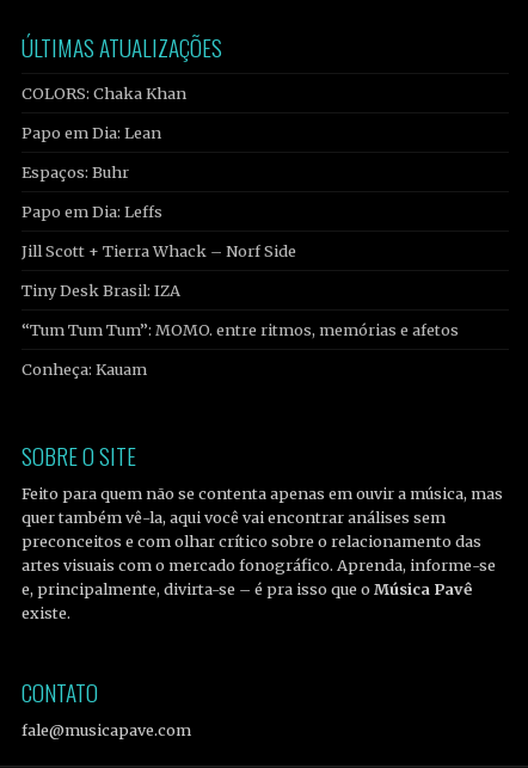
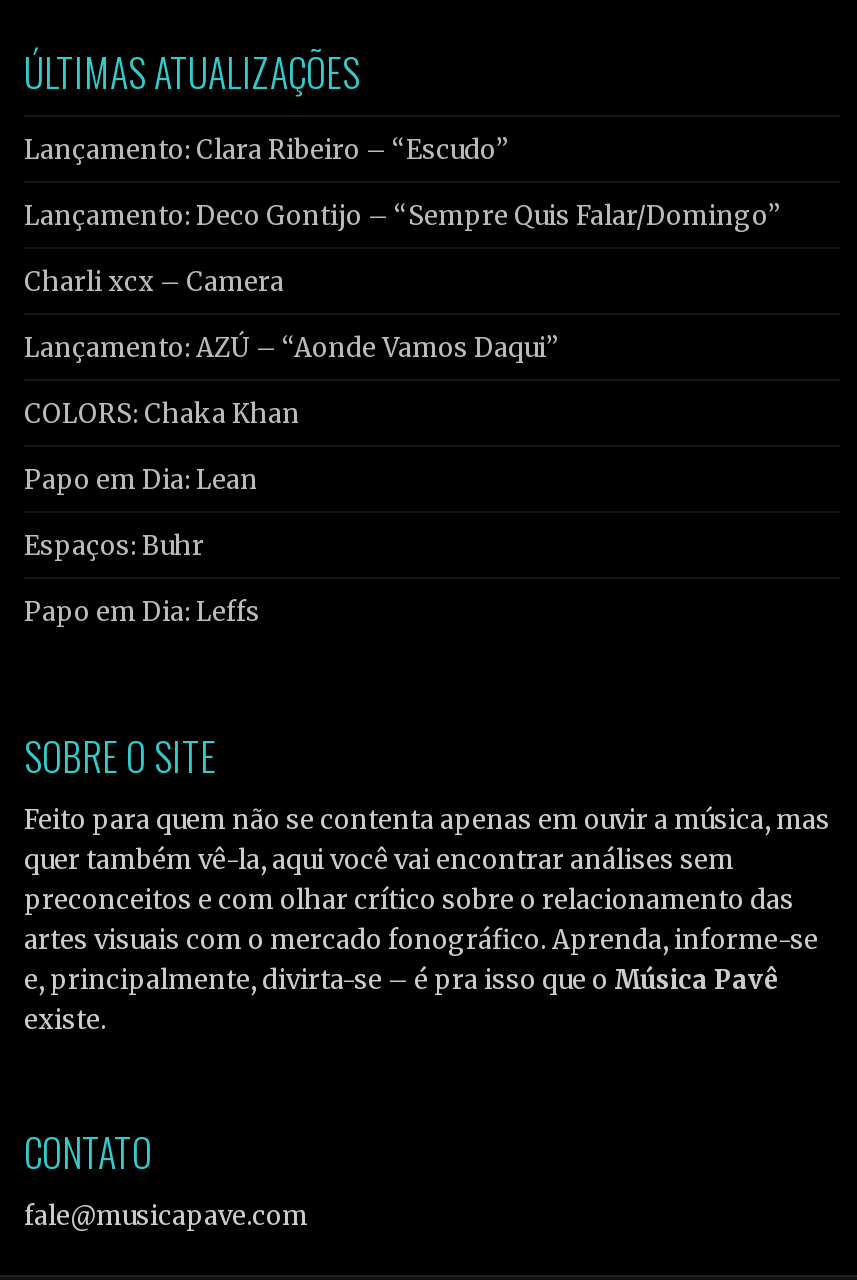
none -> [24,133,782,363] Lançamento: Clara Ribeiro – “Escudo” | Lançamento: Deco Gontijo – “Sempre Quis Falar/Domingo” | Charli xcx – Camera | Lançamento: AZÚ – “Aonde Vamos Daqui”
moved [22,83,186,220] -> [24,397,300,627]: COLORS: Chaka Khan | Papo em Dia: Lean | Espaços: Buhr | Papo em Dia: Leffs
[22,241,462,378] Jill Scott + Tierra Whack – Norf Side | Tiny Desk Brasil: IZA | “Tum Tum Tum”: MOMO. entre ritmos, memórias e afetos | Conheça: Kauam -> none

